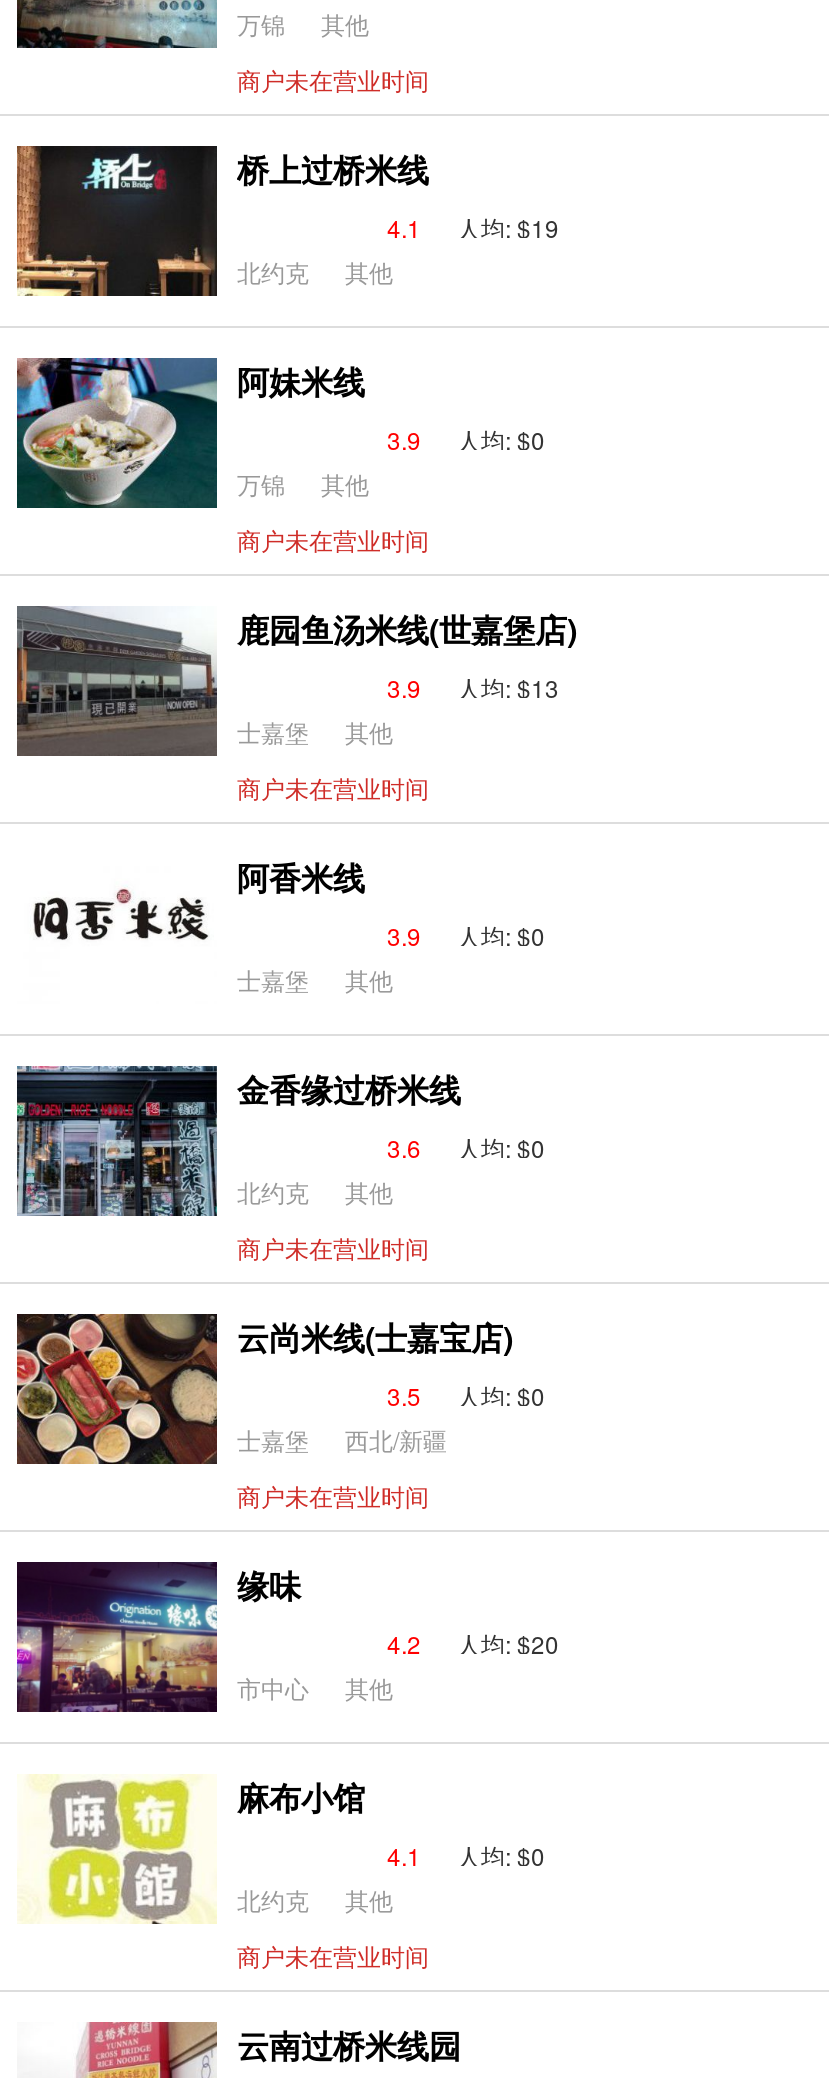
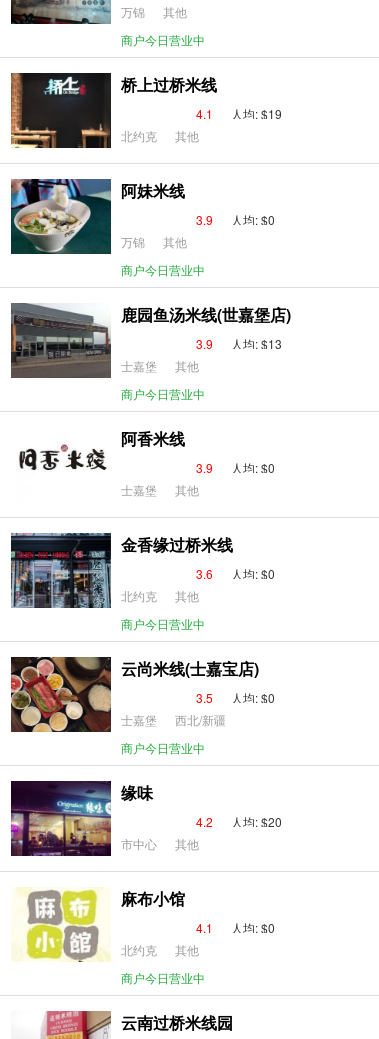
[237,62,429,96] 商户未在营业时间 -> [121,31,205,48] 商户今日营业中
[237,522,429,556] 商户未在营业时间 -> [121,261,205,278] 商户今日营业中
[237,770,429,804] 商户未在营业时间 -> [121,385,205,402] 商户今日营业中
[237,1230,429,1264] 商户未在营业时间 -> [121,615,205,632] 商户今日营业中
[237,1478,429,1512] 商户未在营业时间 -> [121,739,205,756] 商户今日营业中
[237,1938,429,1972] 商户未在营业时间 -> [121,969,205,986] 商户今日营业中

